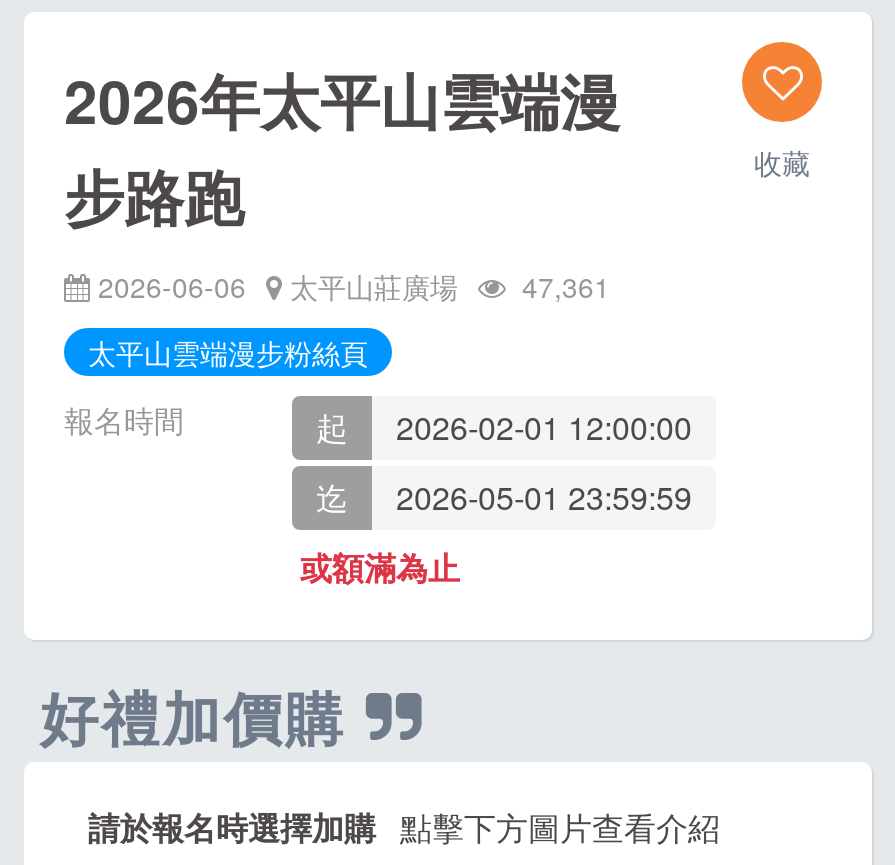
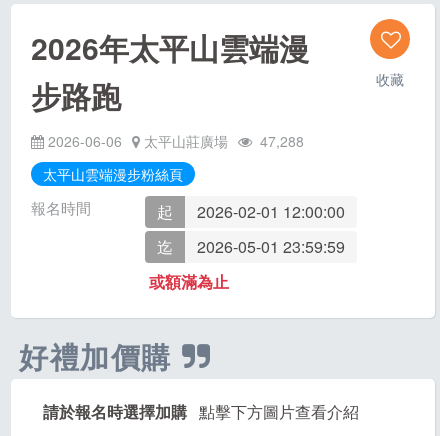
[98,266,610,306] 2026-06-06 太平山莊廣場 47,361 -> [48,131,304,151] 2026-06-06 太平山莊廣場 47,288

